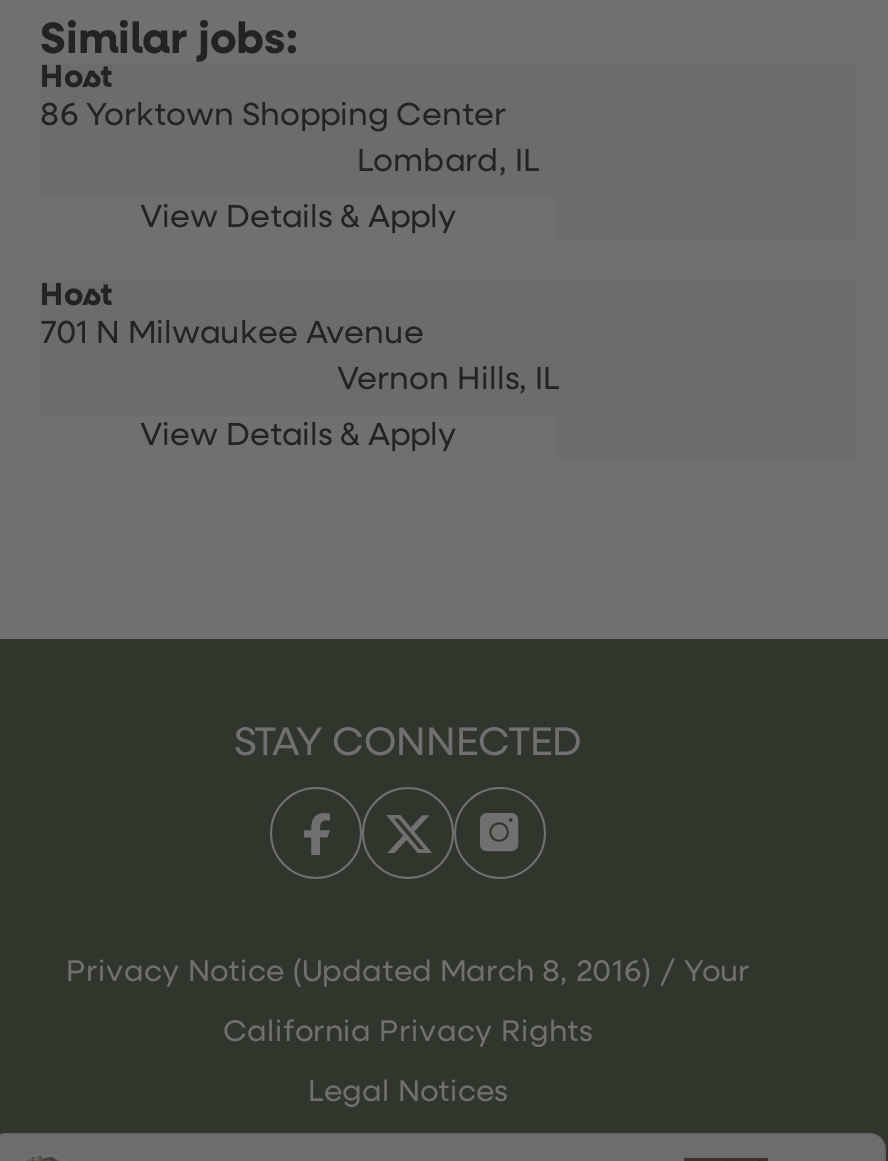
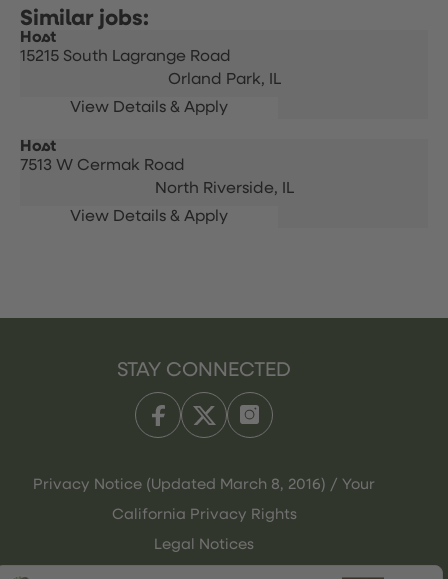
[40,101,539,179] 86 Yorktown Shopping Center | Lombard, IL -> [20,49,280,88] 15215 South Lagrange Road | Orland Park, IL
[40,319,559,397] 701 N Milwaukee Avenue | Vernon Hills, IL -> [20,158,293,197] 7513 W Cermak Road | North Riverside, IL

